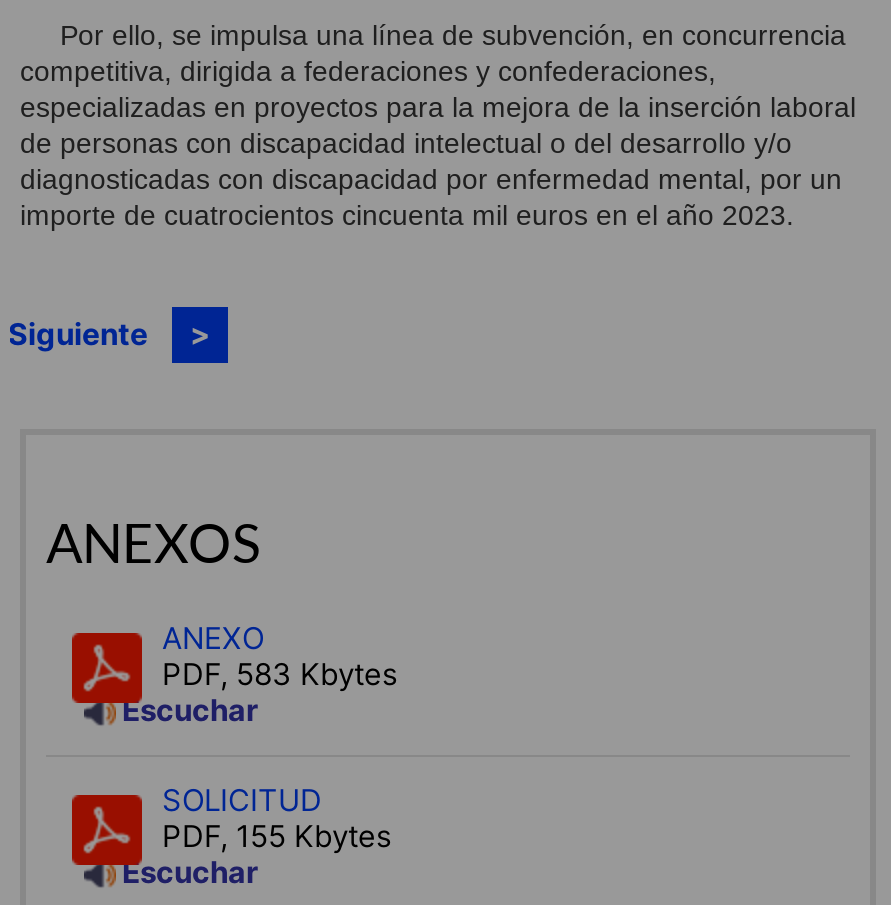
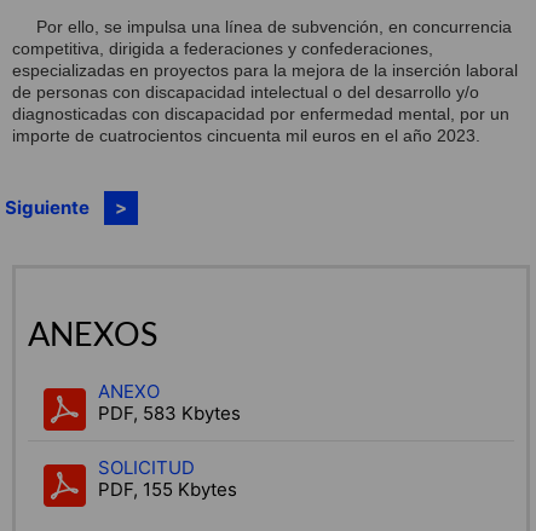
[116,692,258,730] Escuchar -> none
[116,854,258,892] Escuchar -> none

